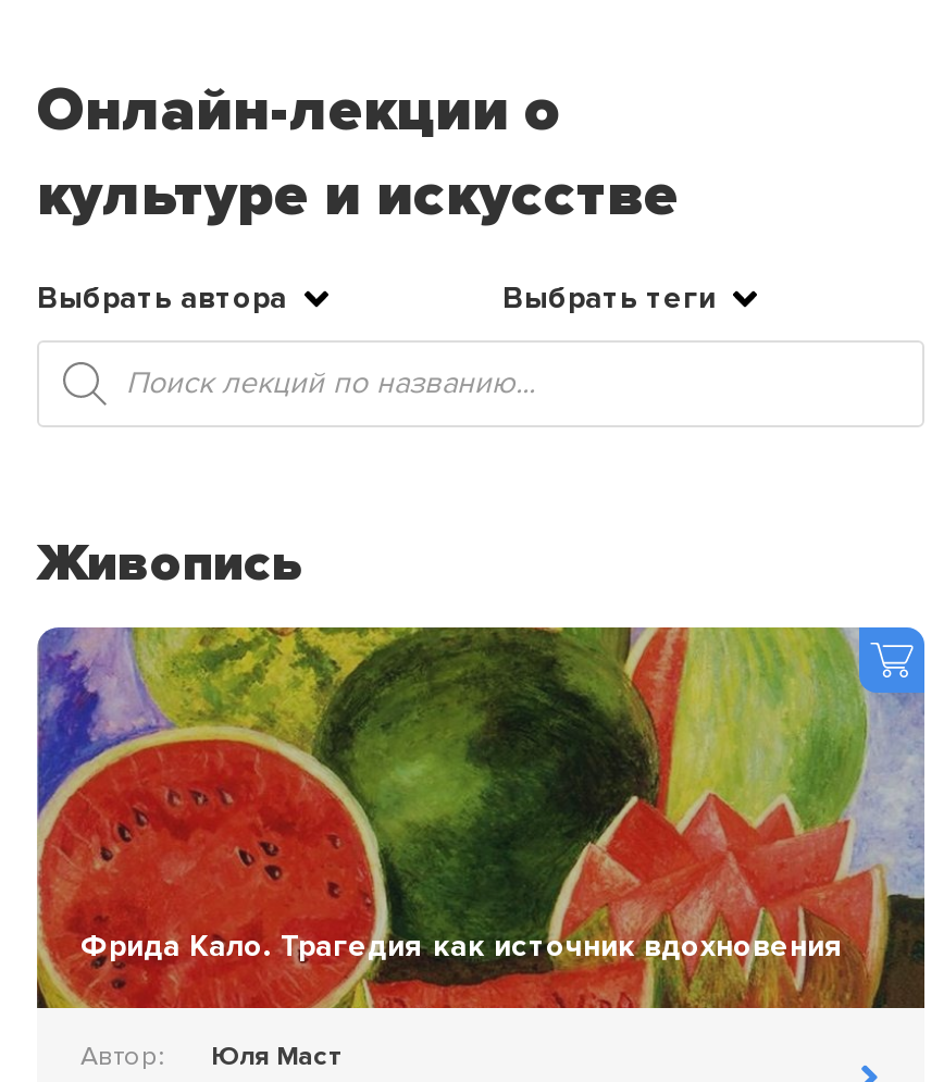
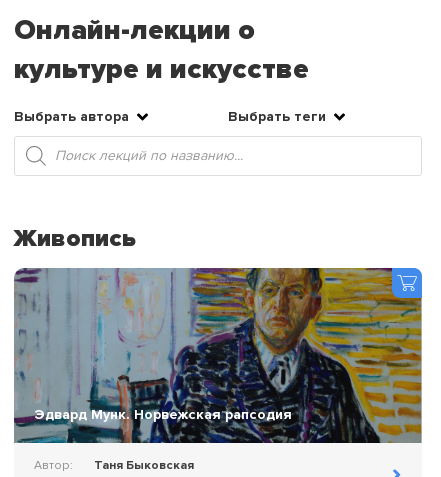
[35,625,927,1010] [image] | Фрида Кало. Трагедия как источник вдохновения -> [13,267,422,444] [image] | Эдвард Мунк. Норвежская рапсодия
[211,1040,344,1073] Юля Маст -> [94,458,194,473] Таня Быковская

